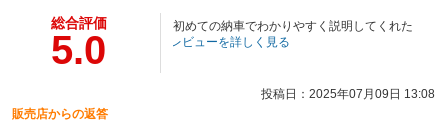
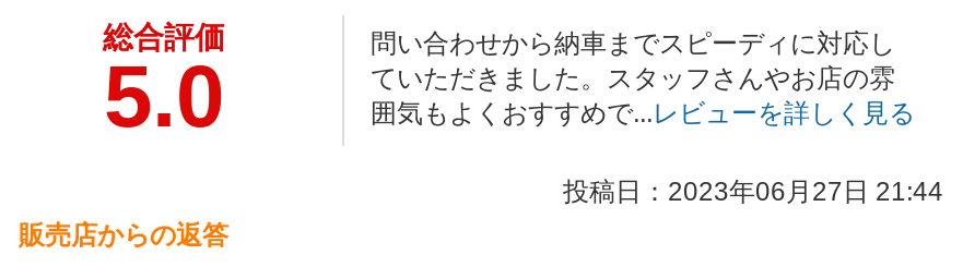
[170,19,413,49] 初めての納車でわかりやすく説明してくれた | レビューを詳しく見る -> [371,28,915,129] 問い合わせから納車までスピーディに対応し | ていただきました。スタッフさんやお店の雰 | 囲気もよくおすすめで...レビューを詳しく見る
[261,87,435,101] 投稿日：2025年07月09日 13:08 -> [563,177,943,207] 投稿日：2023年06月27日 21:44

